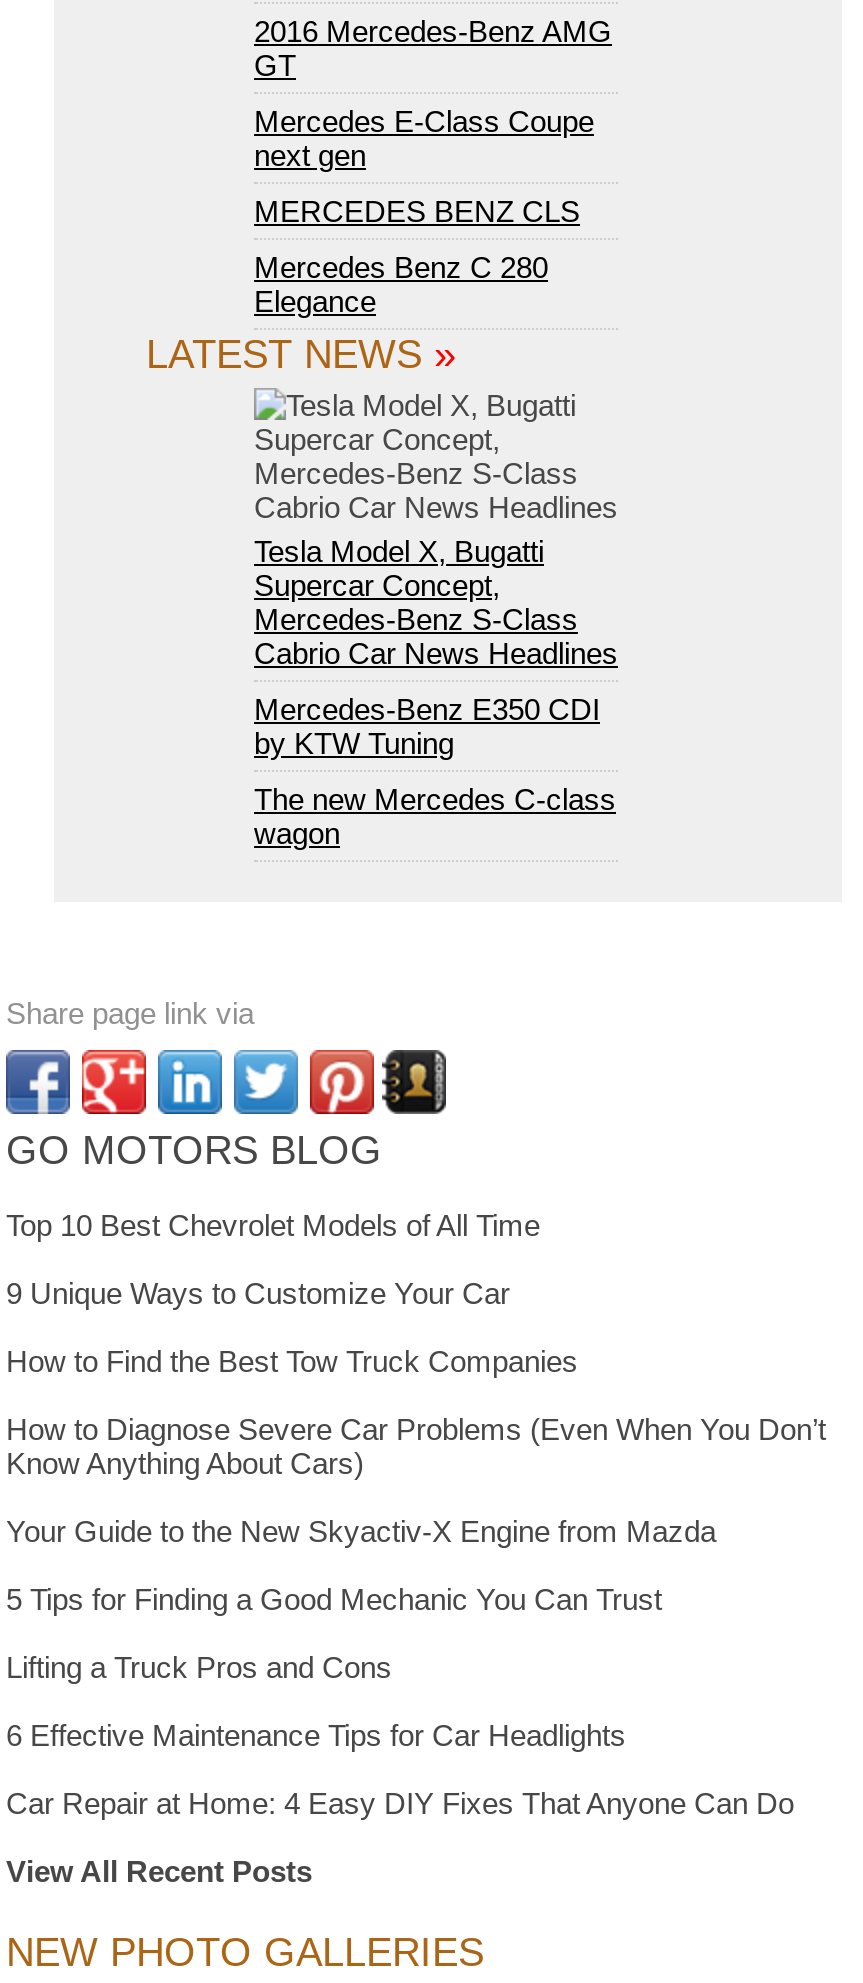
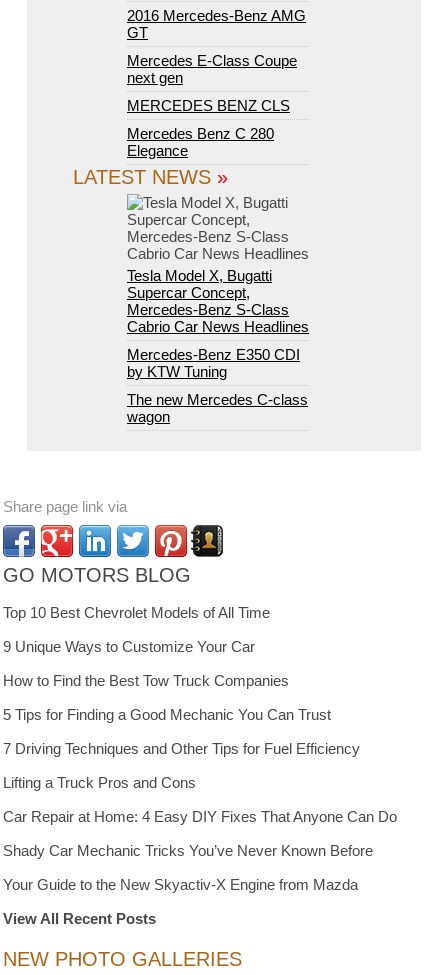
[6,1411,826,1479] How to Diagnose Severe Car Problems (Even When You Don’t | Know Anything About Cars) -> none
moved [6,1513,716,1547] -> [3,876,358,893]: Your Guide to the New Skyactiv-X Engine from Mazda
moved [6,1581,662,1615] -> [3,706,331,723]: 5 Tips for Finding a Good Mechanic You Can Trust
none -> [3,740,360,757] 7 Driving Techniques and Other Tips for Fuel Efficiency
moved [6,1649,392,1683] -> [3,774,196,791]: Lifting a Truck Pros and Cons
[6,1717,626,1751] 6 Effective Maintenance Tips for Car Headlights -> none
moved [6,1785,794,1819] -> [3,808,397,825]: Car Repair at Home: 4 Easy DIY Fixes That Anyone Can Do
none -> [3,842,373,859] Shady Car Mechanic Tricks You’ve Never Known Before

